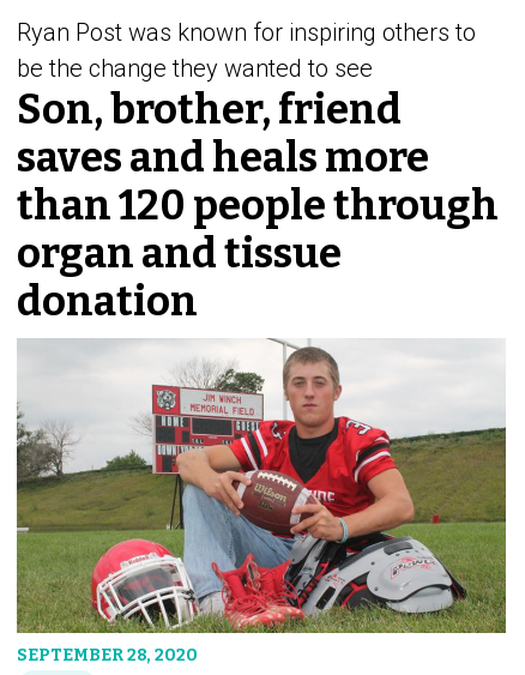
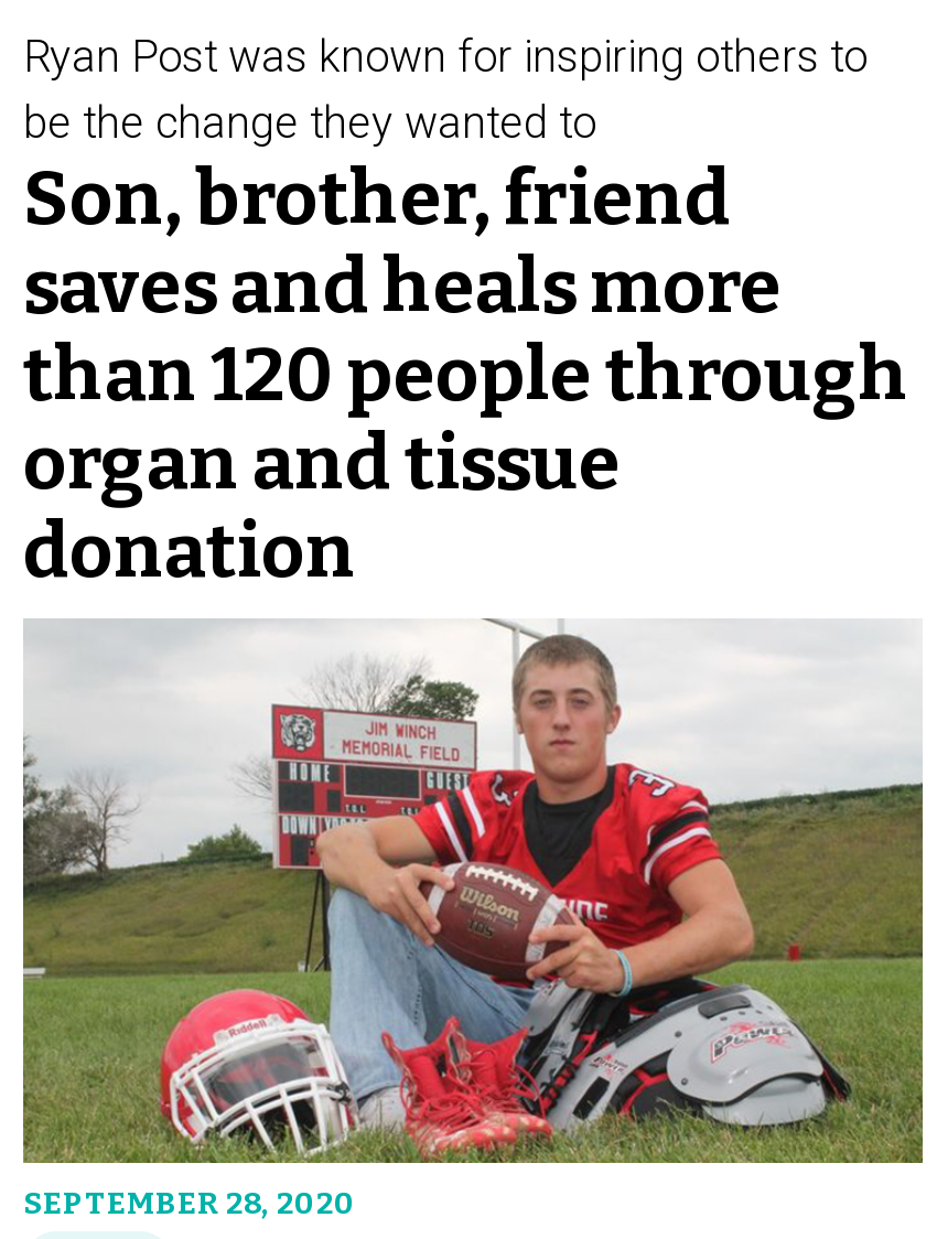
[17,53,373,82] be the change they wanted to see -> [23,96,596,149] be the change they wanted to

